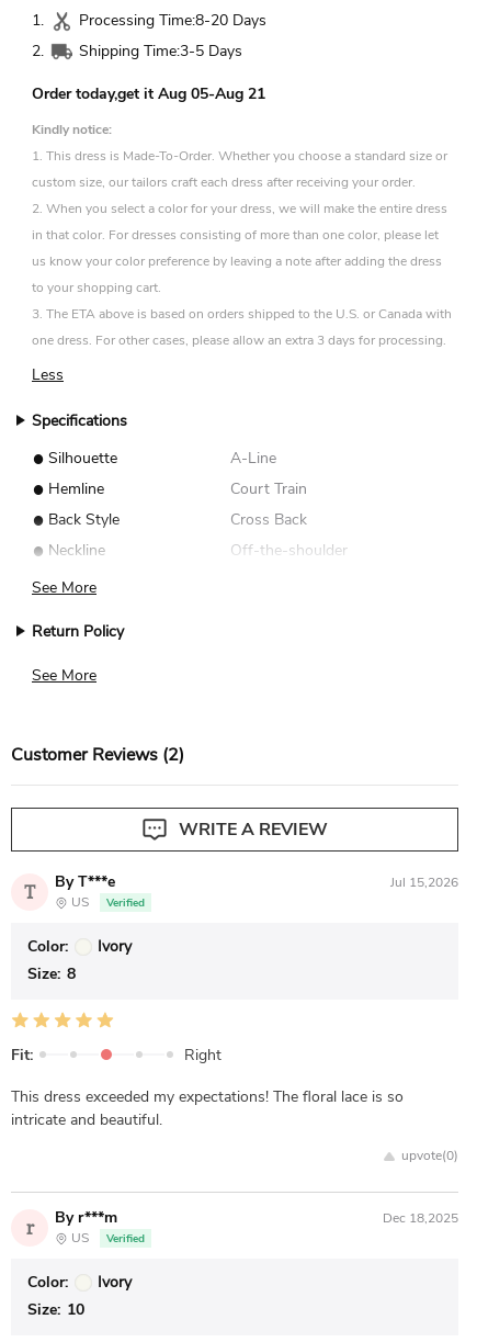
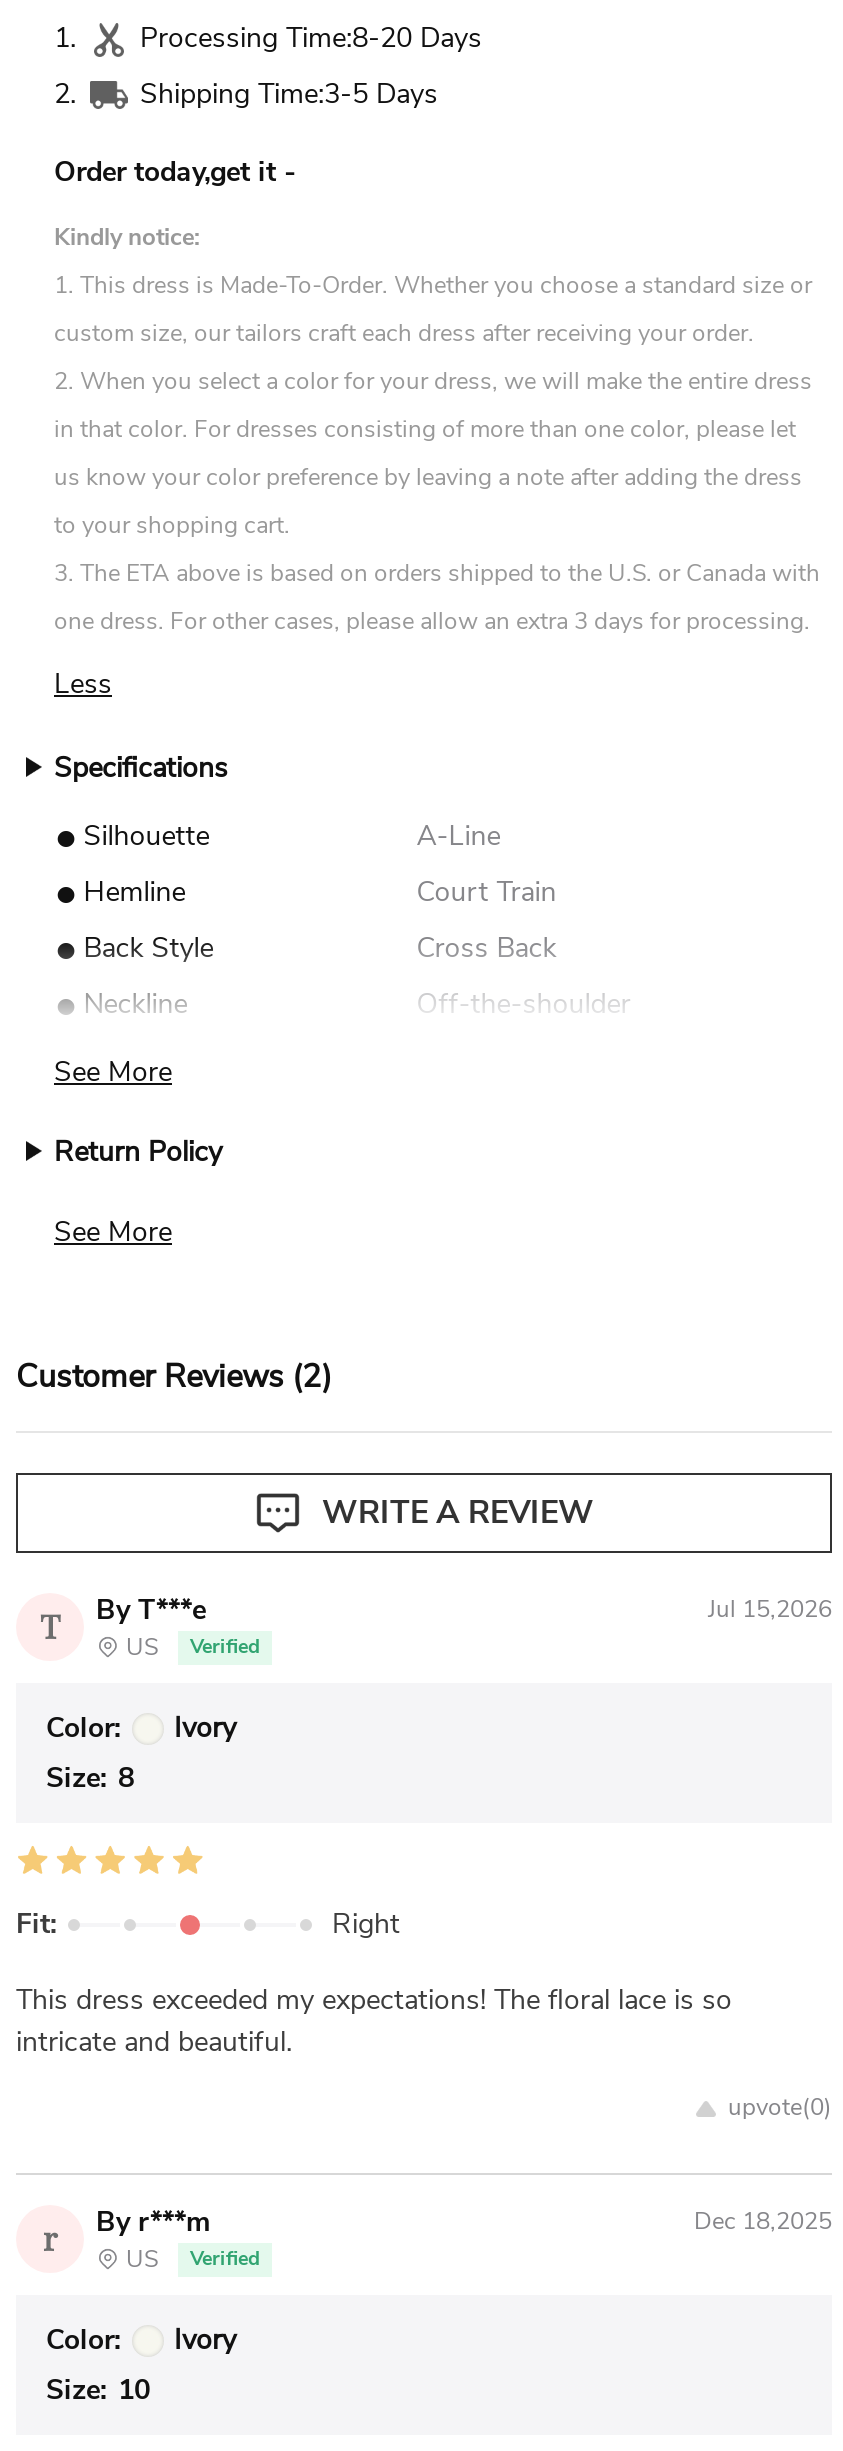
[32,83,265,104] Order today,get it Aug 05-Aug 21 -> [54,153,296,191] Order today,get it -

